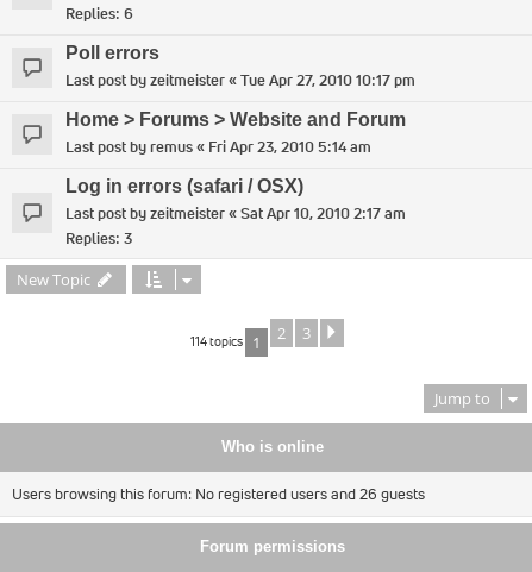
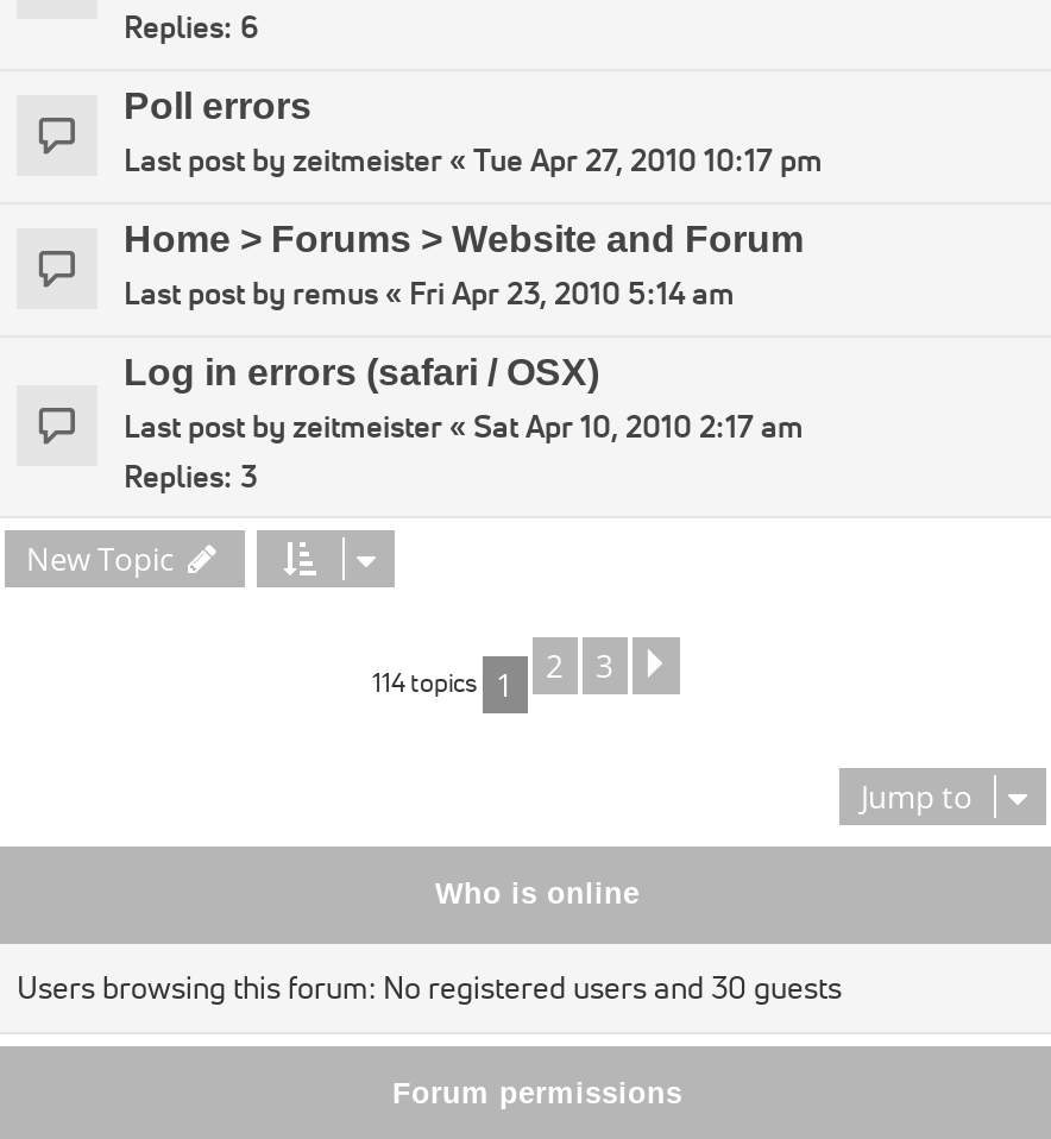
[12,484,425,505] Users browsing this forum: No registered users and 26 guests -> [17,969,842,1009] Users browsing this forum: No registered users and 30 guests

